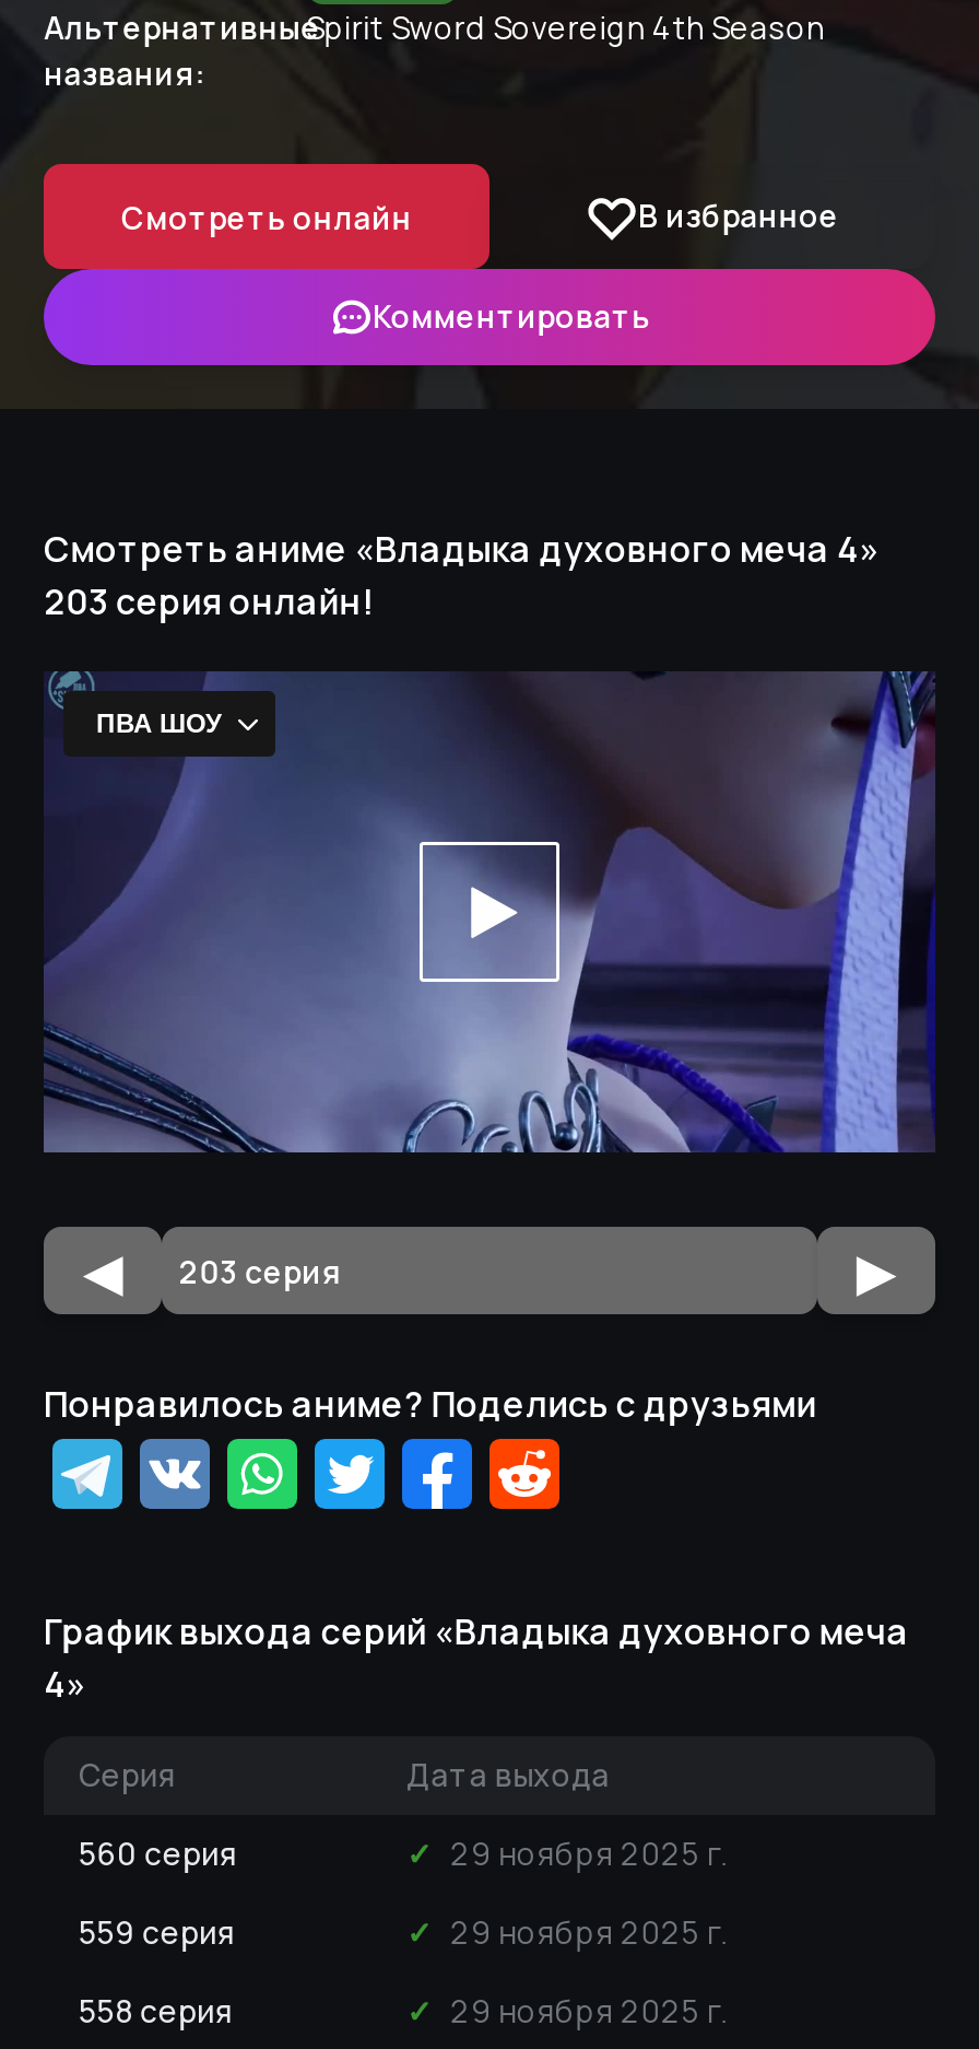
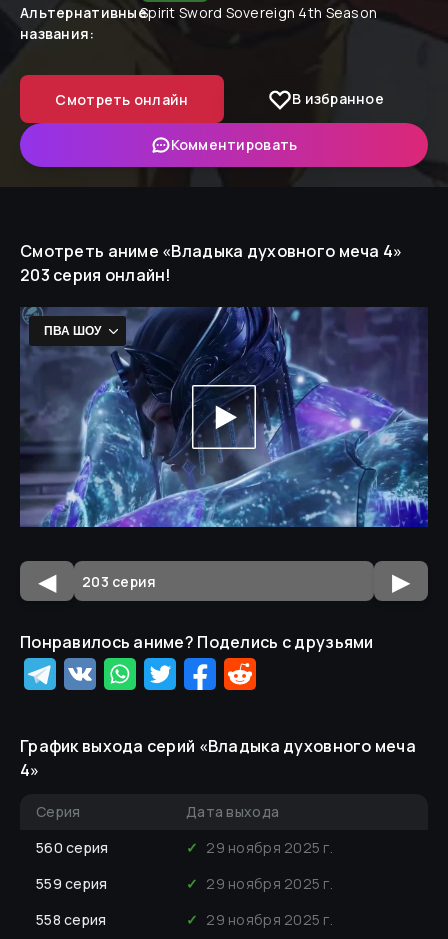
[44,671,935,1155] [image] -> [20,306,429,528] [image]

